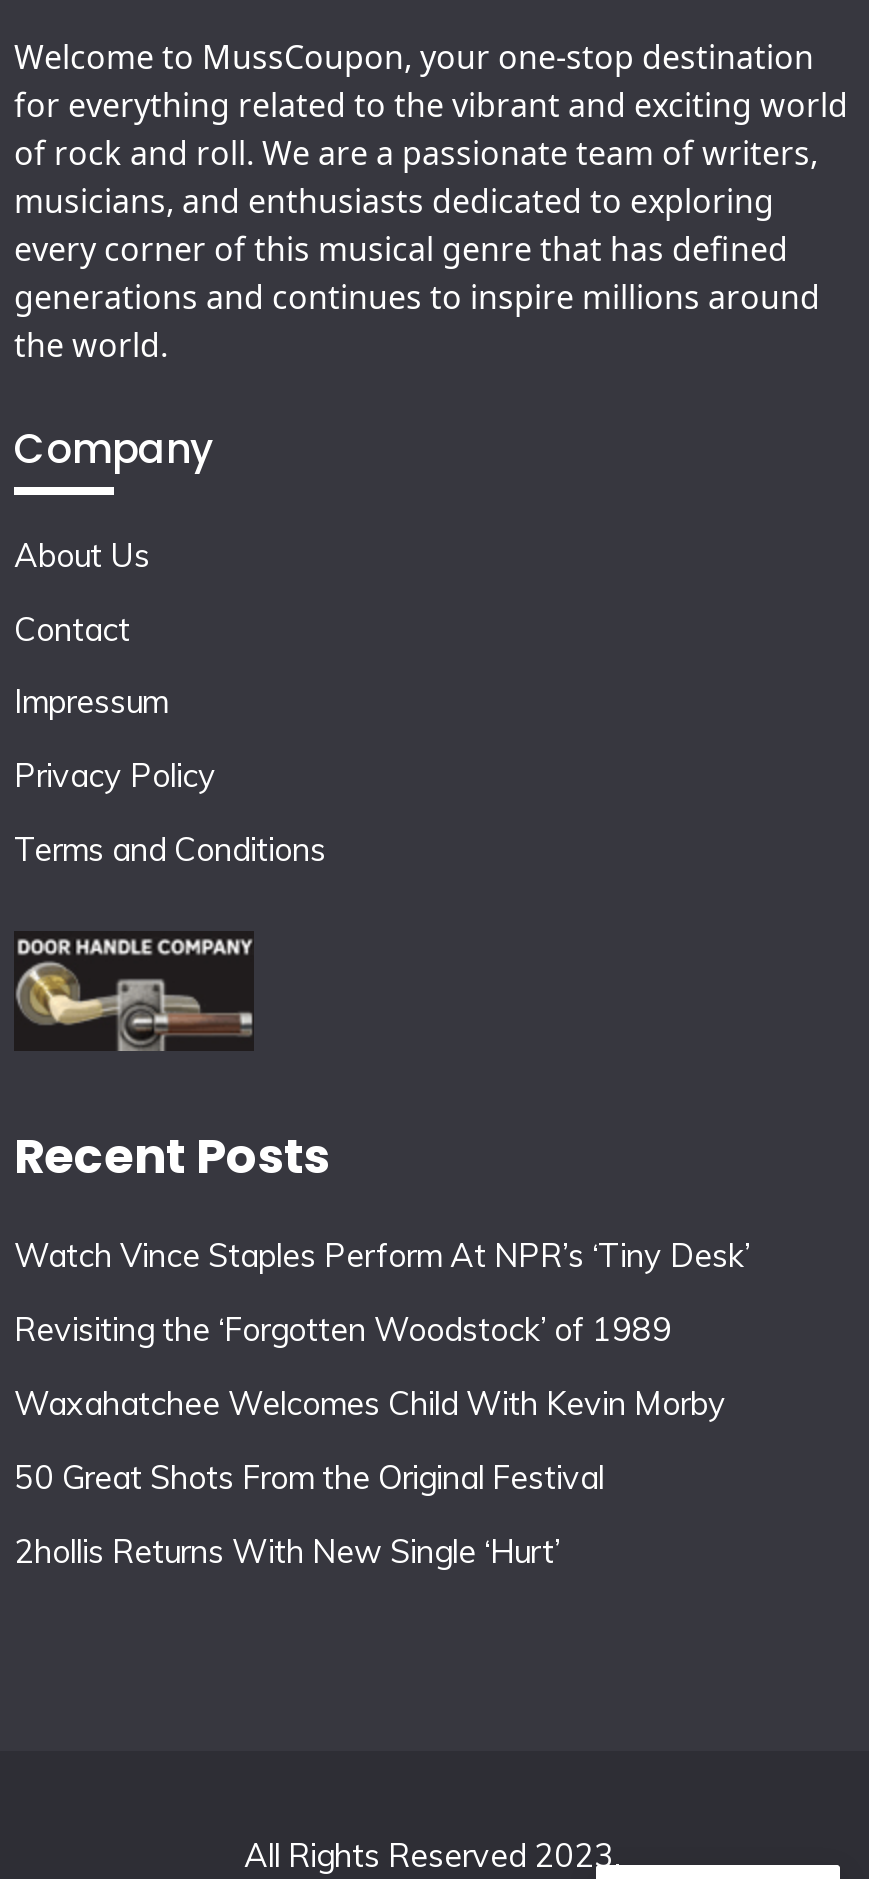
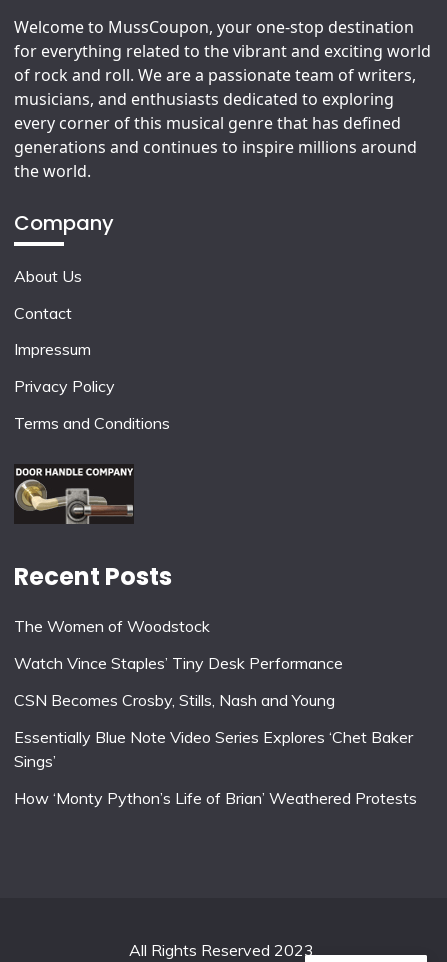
[14,1236,750,1276] Watch Vince Staples Perform At NPR’s ‘Tiny Desk’ -> [14,616,210,636] The Women of Woodstock
[14,1309,672,1349] Revisiting the ‘Forgotten Woodstock’ of 1989 -> [14,653,343,673] Watch Vince Staples’ Tiny Desk Performance
[14,1383,726,1423] Waxahatchee Welcomes Child With Kevin Morby -> [14,690,335,710] CSN Becomes Crosby, Stills, Nash and Young
[14,1457,604,1497] 50 Great Shots From the Original Festival -> [14,727,413,771] Essentially Blue Note Video Series Explores ‘Chet Baker | Sings’
[14,1530,560,1570] 2hollis Returns With New Single ‘Hurt’ -> [14,788,417,808] How ‘Monty Python’s Life of Brian’ Weathered Protests

